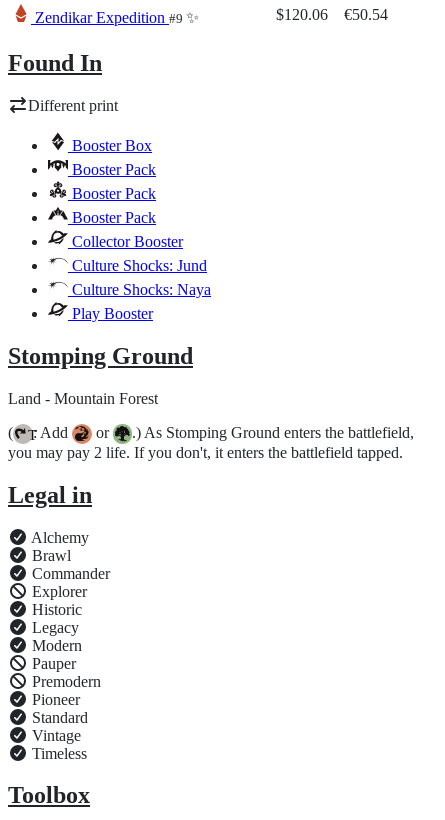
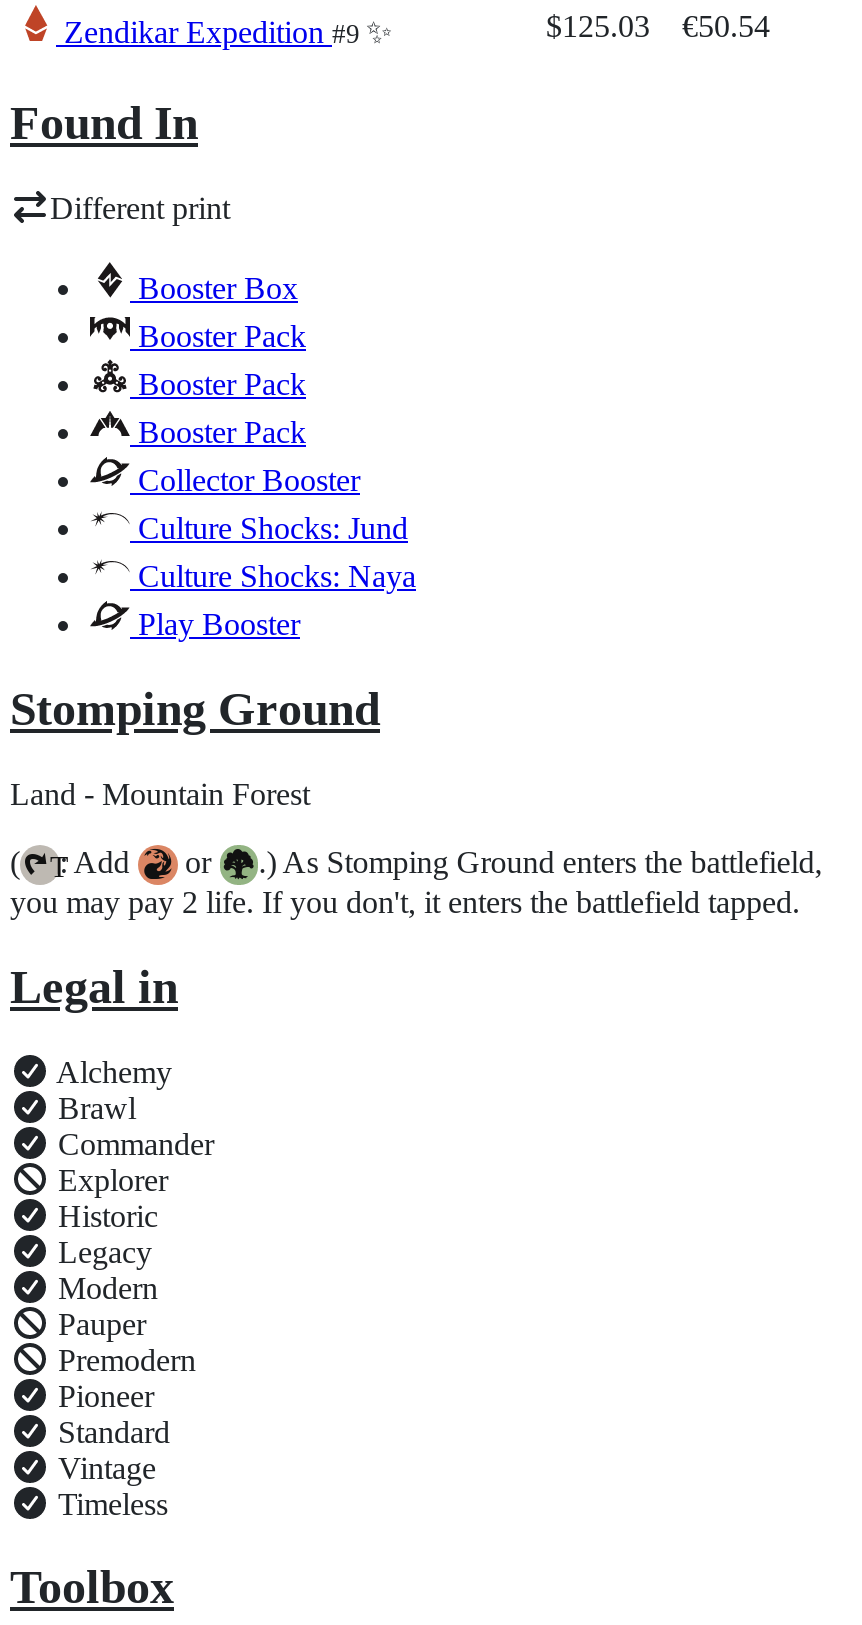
[276,6,388,23] $120.06 €50.54 -> [546,9,770,43] $125.03 €50.54

